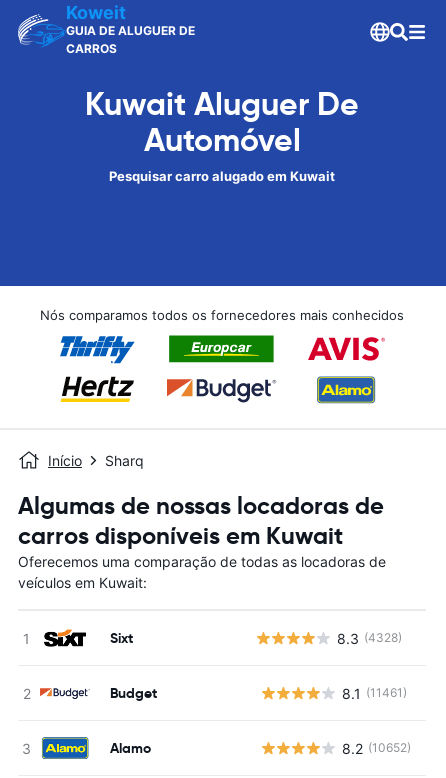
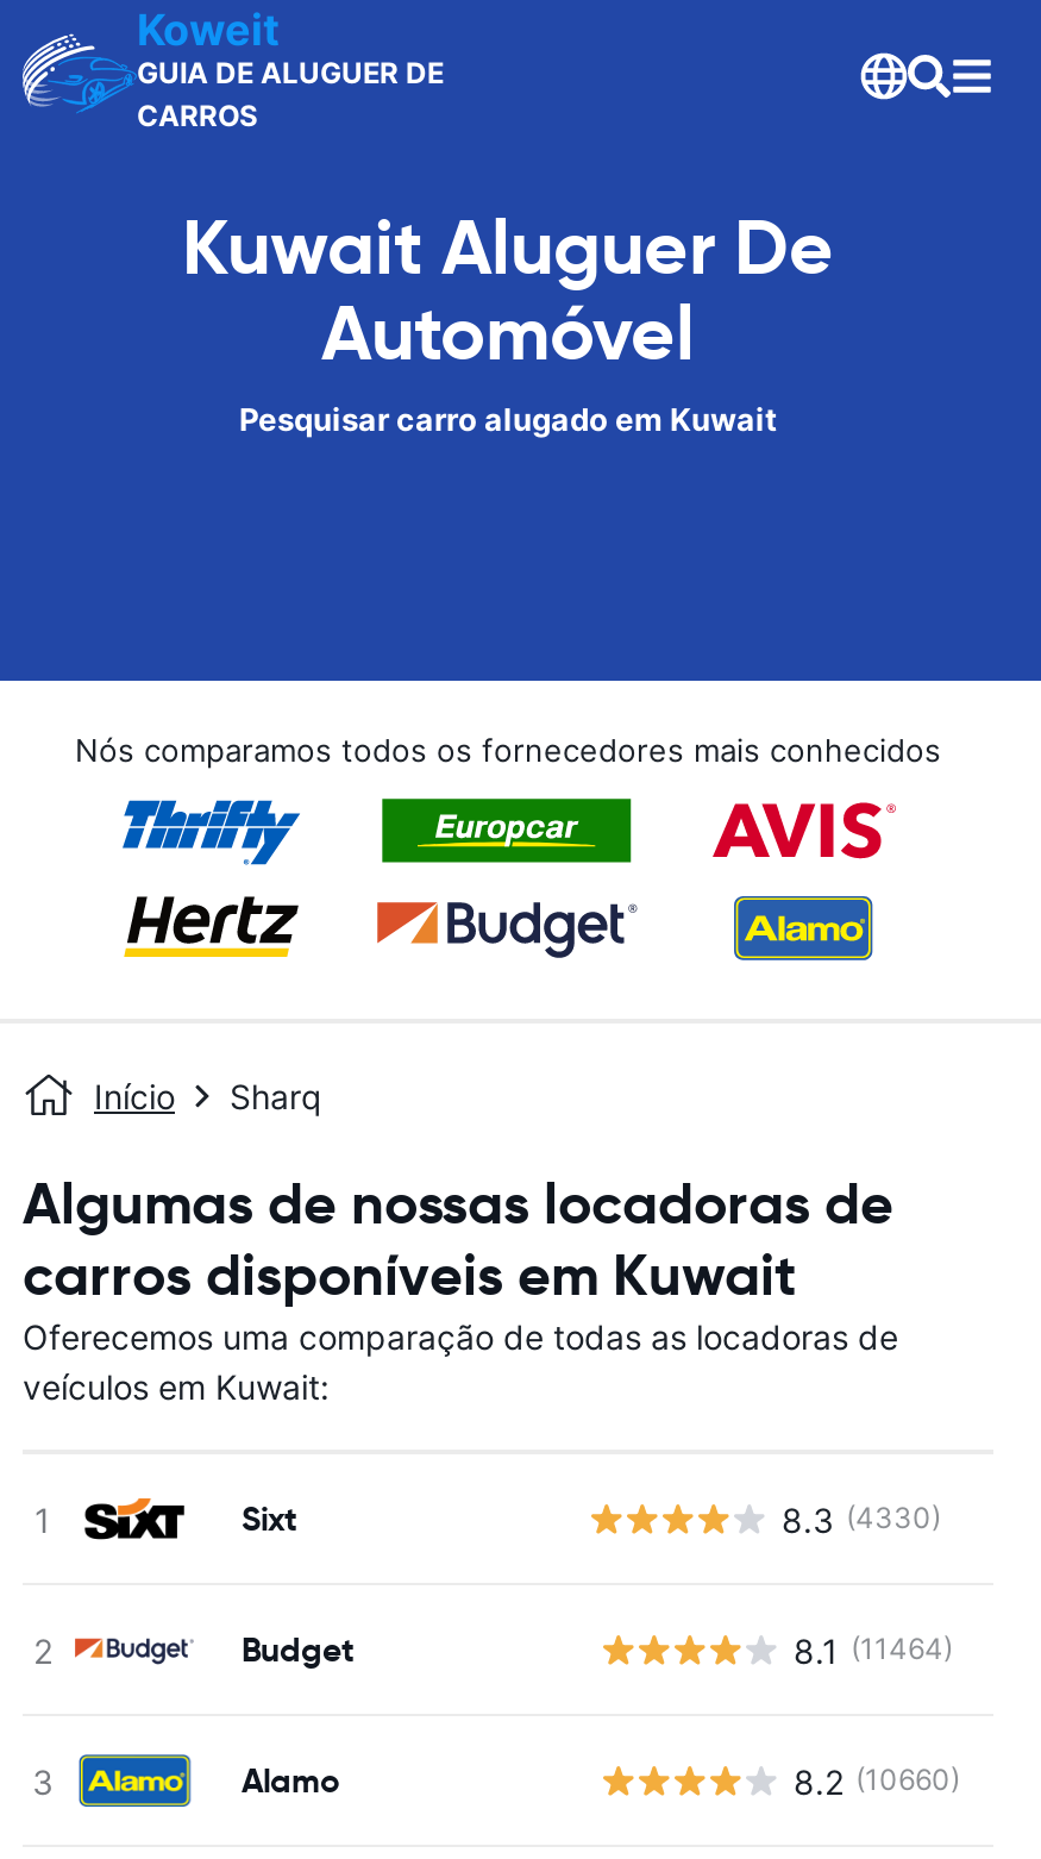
[337,629,402,646] 8.3 (4328) -> [782,1498,941,1539] 8.3 (4330)
[342,684,407,701] 8.1 (11461) -> [794,1629,953,1670] 8.1 (11464)
[342,739,411,756] 8.2 (10652) -> [794,1760,960,1801] 8.2 (10660)

